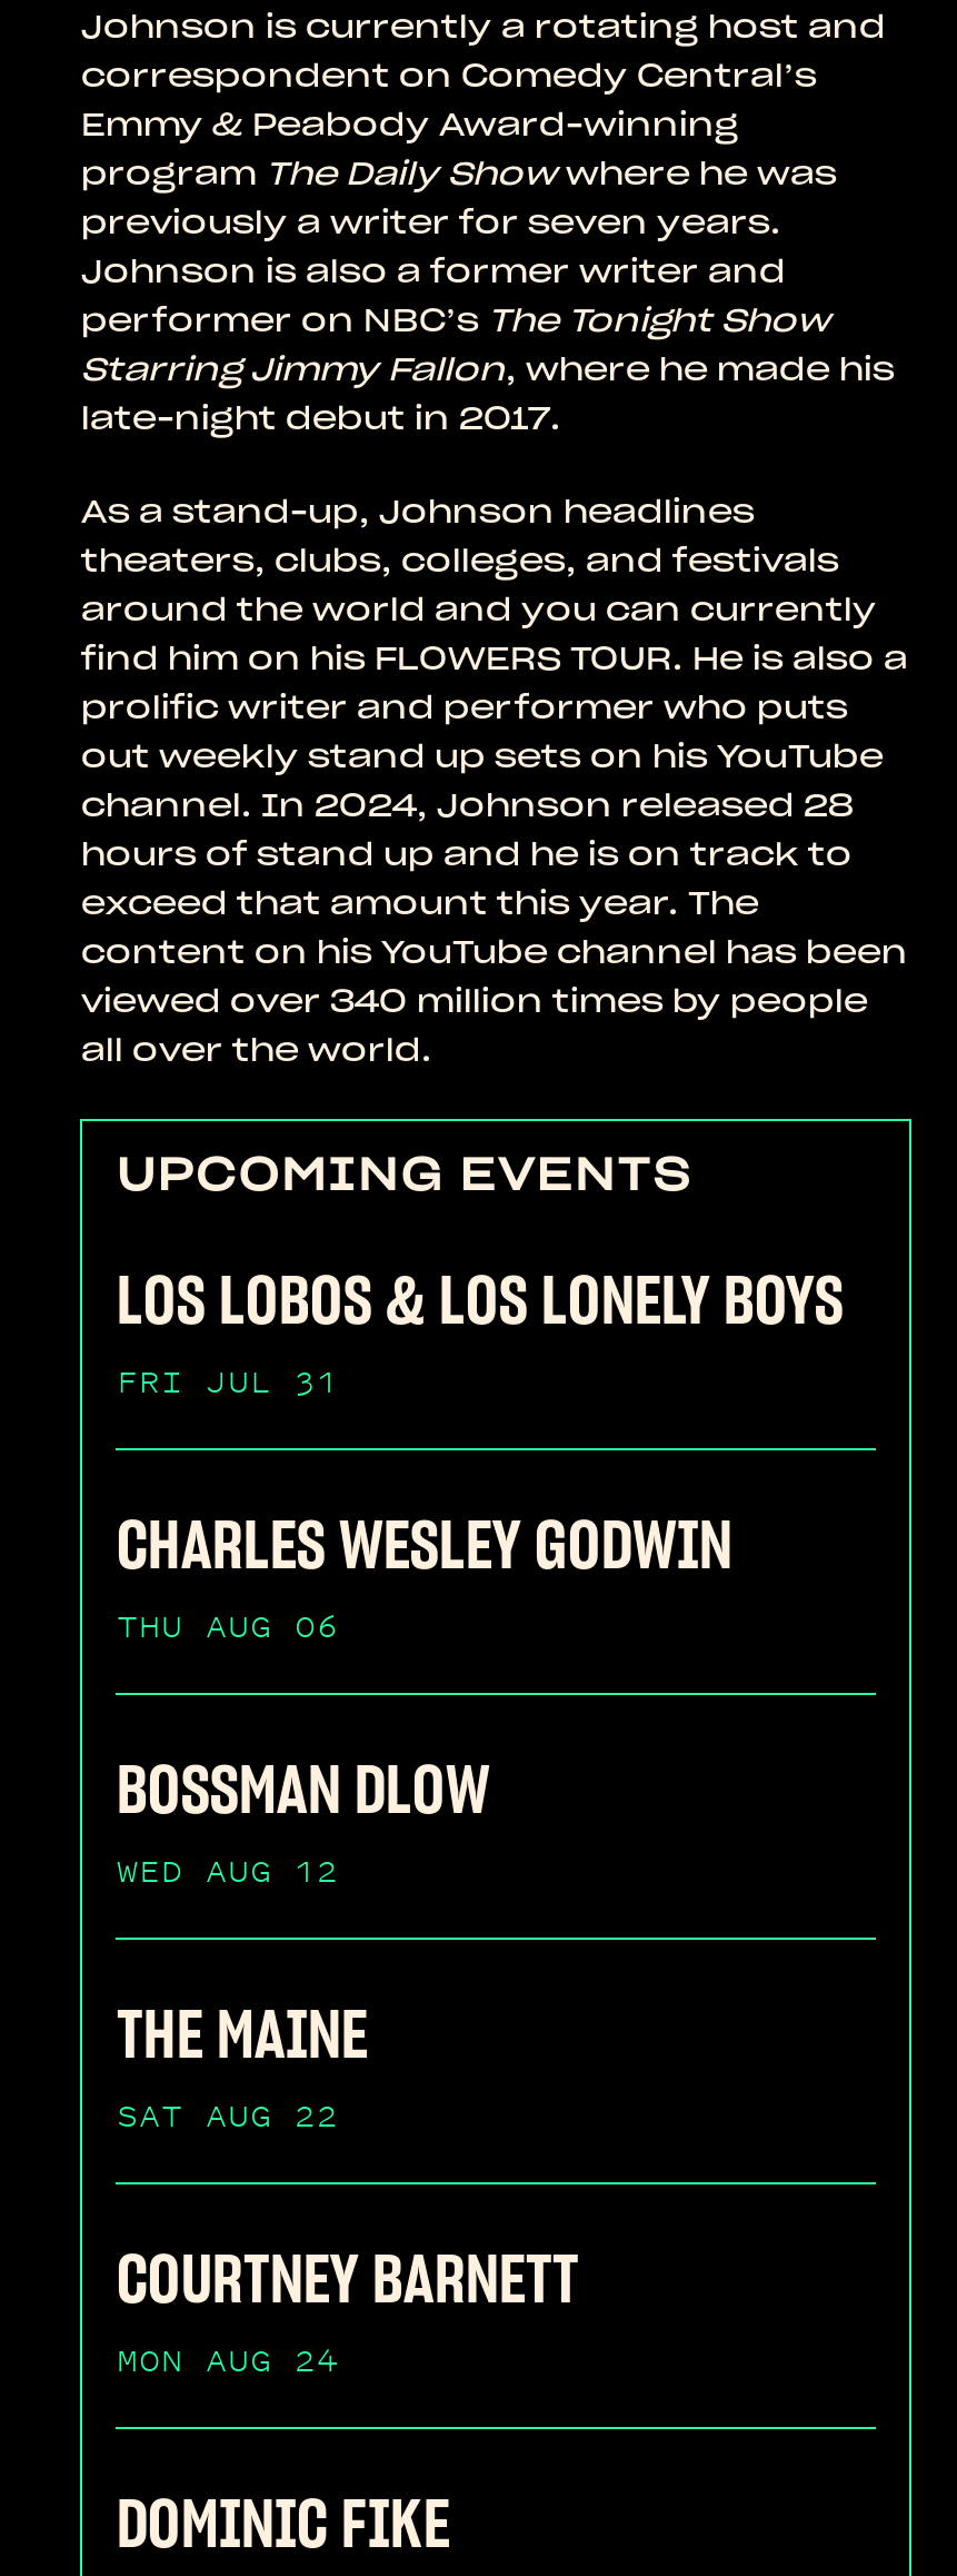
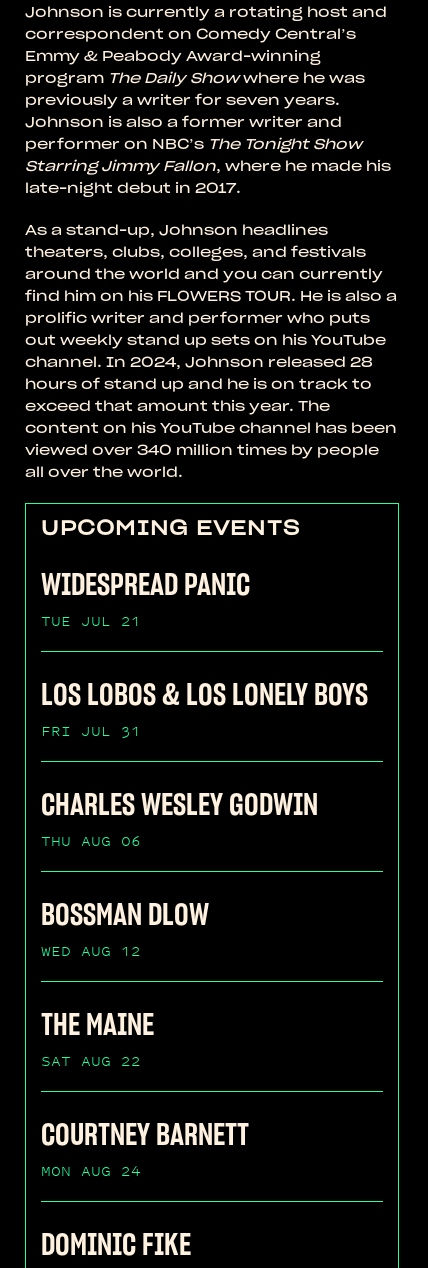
none -> [41,565,250,631] WIDESPREAD PANIC | TUE JUL 21

